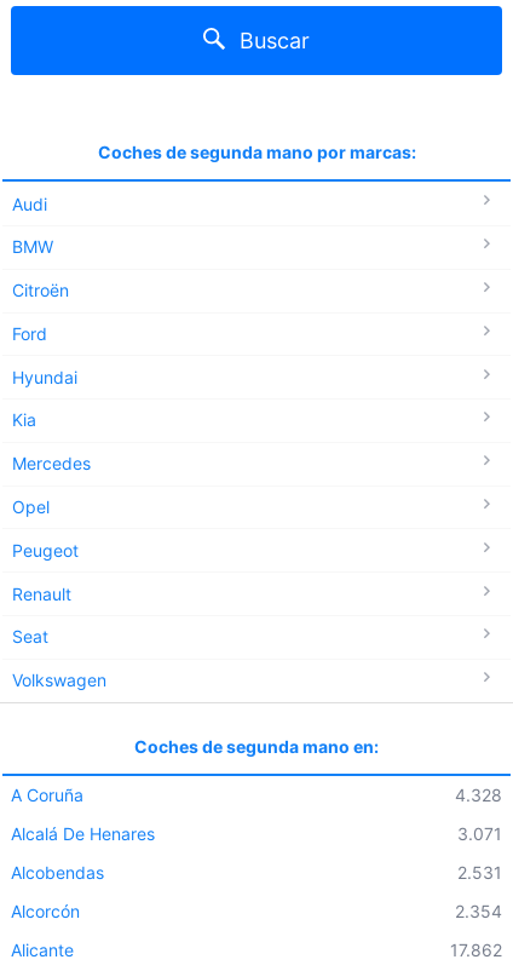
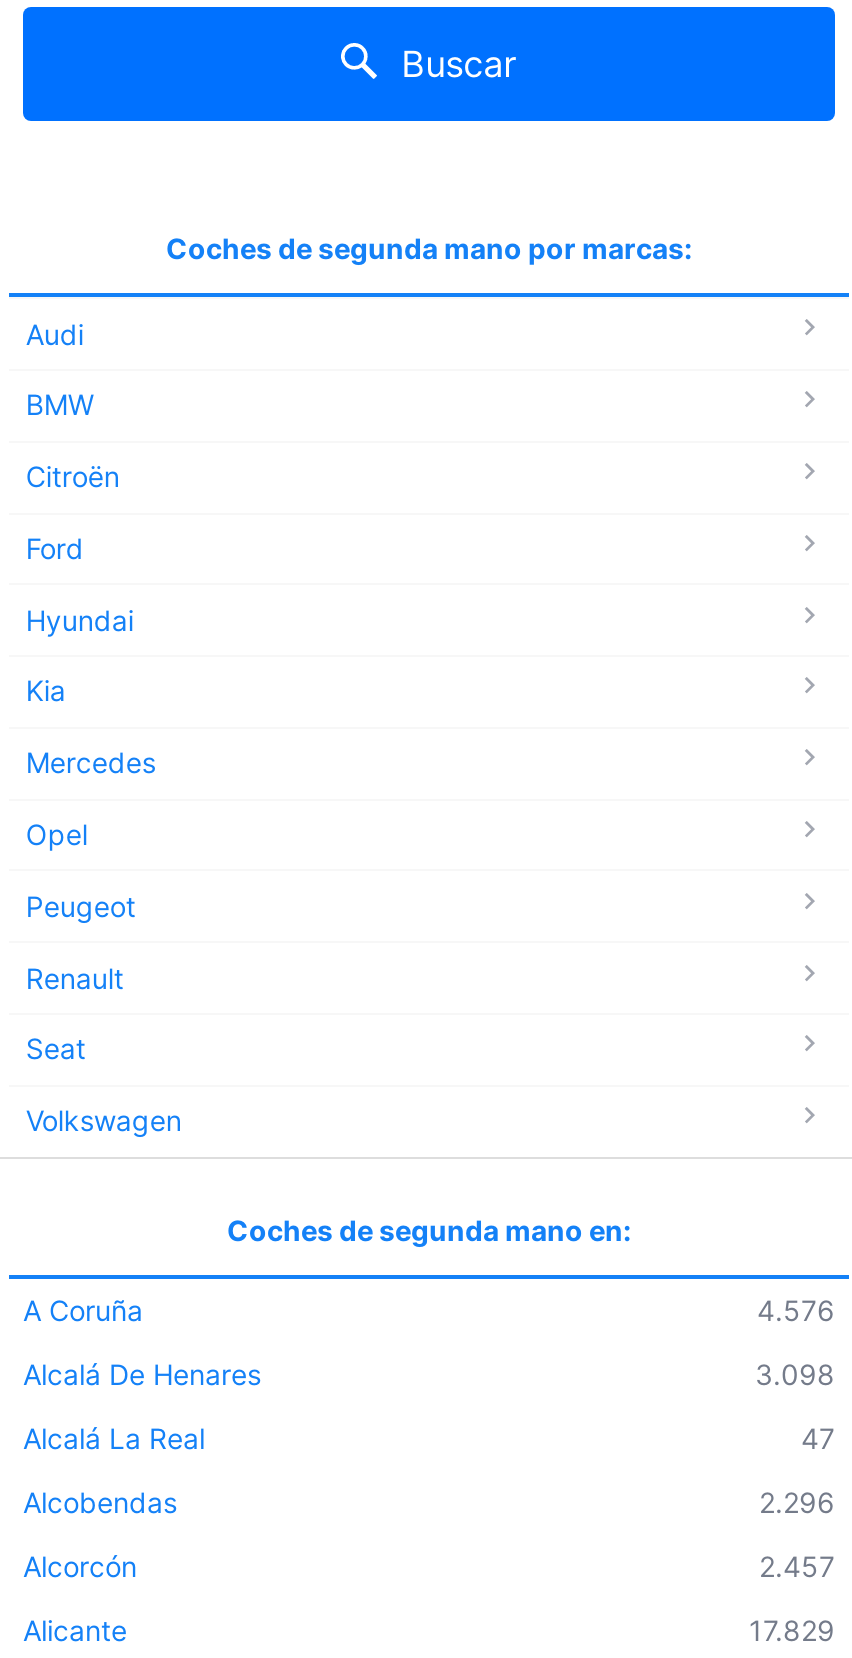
[455,784,502,805] 4.328 -> [757,1292,835,1326] 4.576
[457,823,502,843] 3.071 -> [23,1356,835,1454] 3.098 | Alcalá La Real | 47
[457,862,502,882] 2.531 -> [759,1484,835,1518] 2.296
[455,900,502,921] 2.354 -> [759,1548,835,1582] 2.457
[450,939,502,960] 17.862 -> [749,1612,835,1646] 17.829

